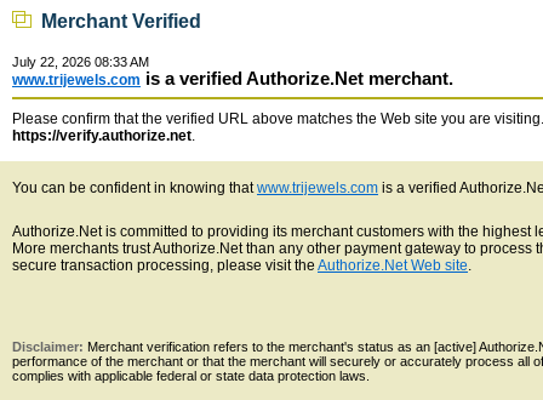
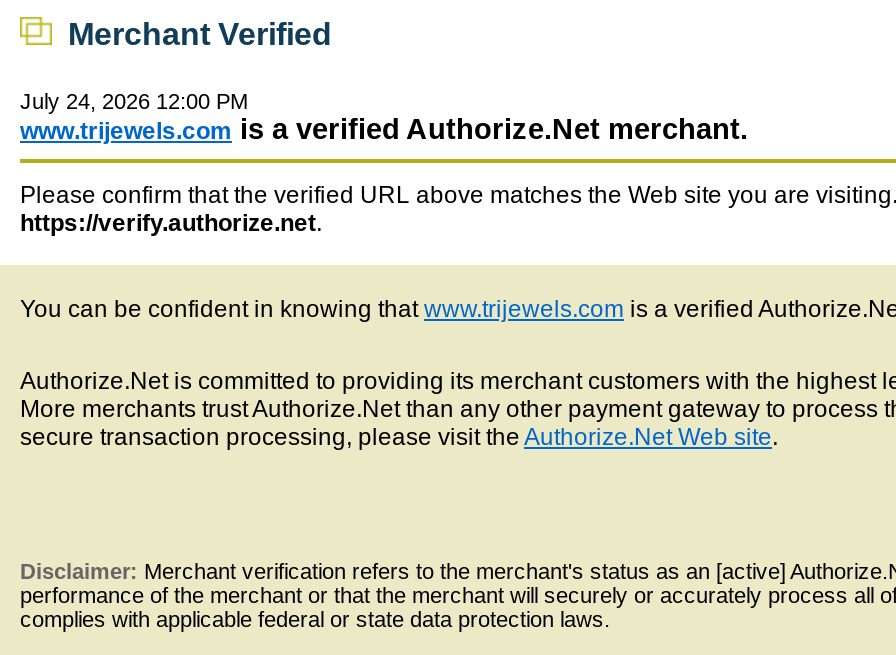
[12,55,149,69] July 22, 2026 08:33 AM -> [20,89,248,113] July 24, 2026 12:00 PM

